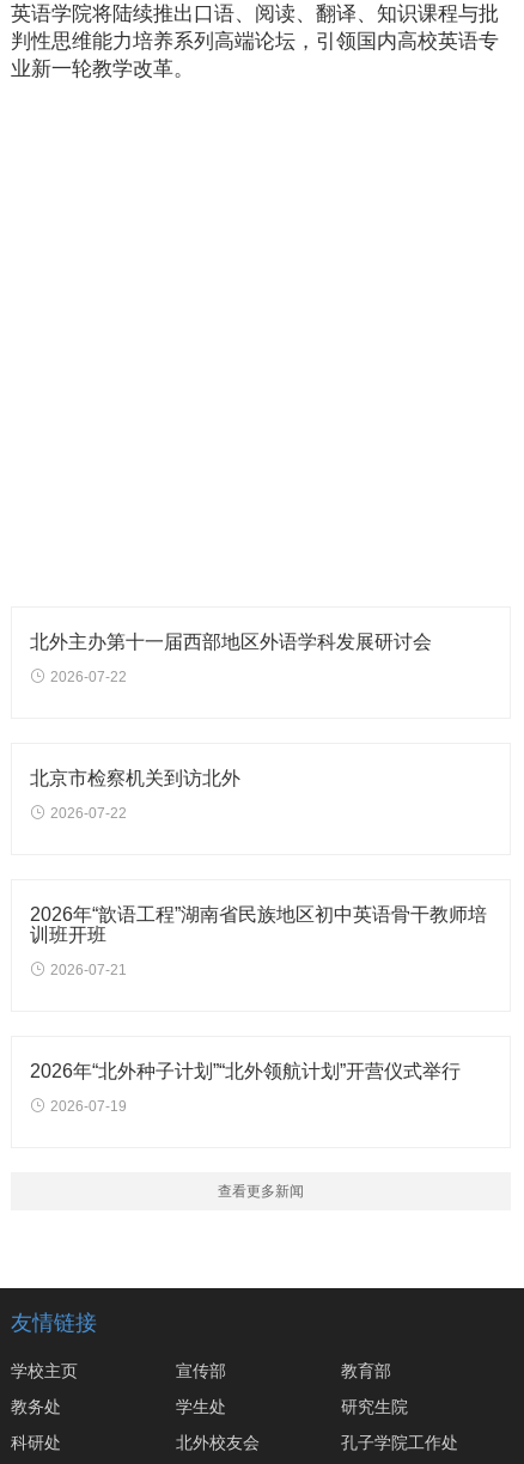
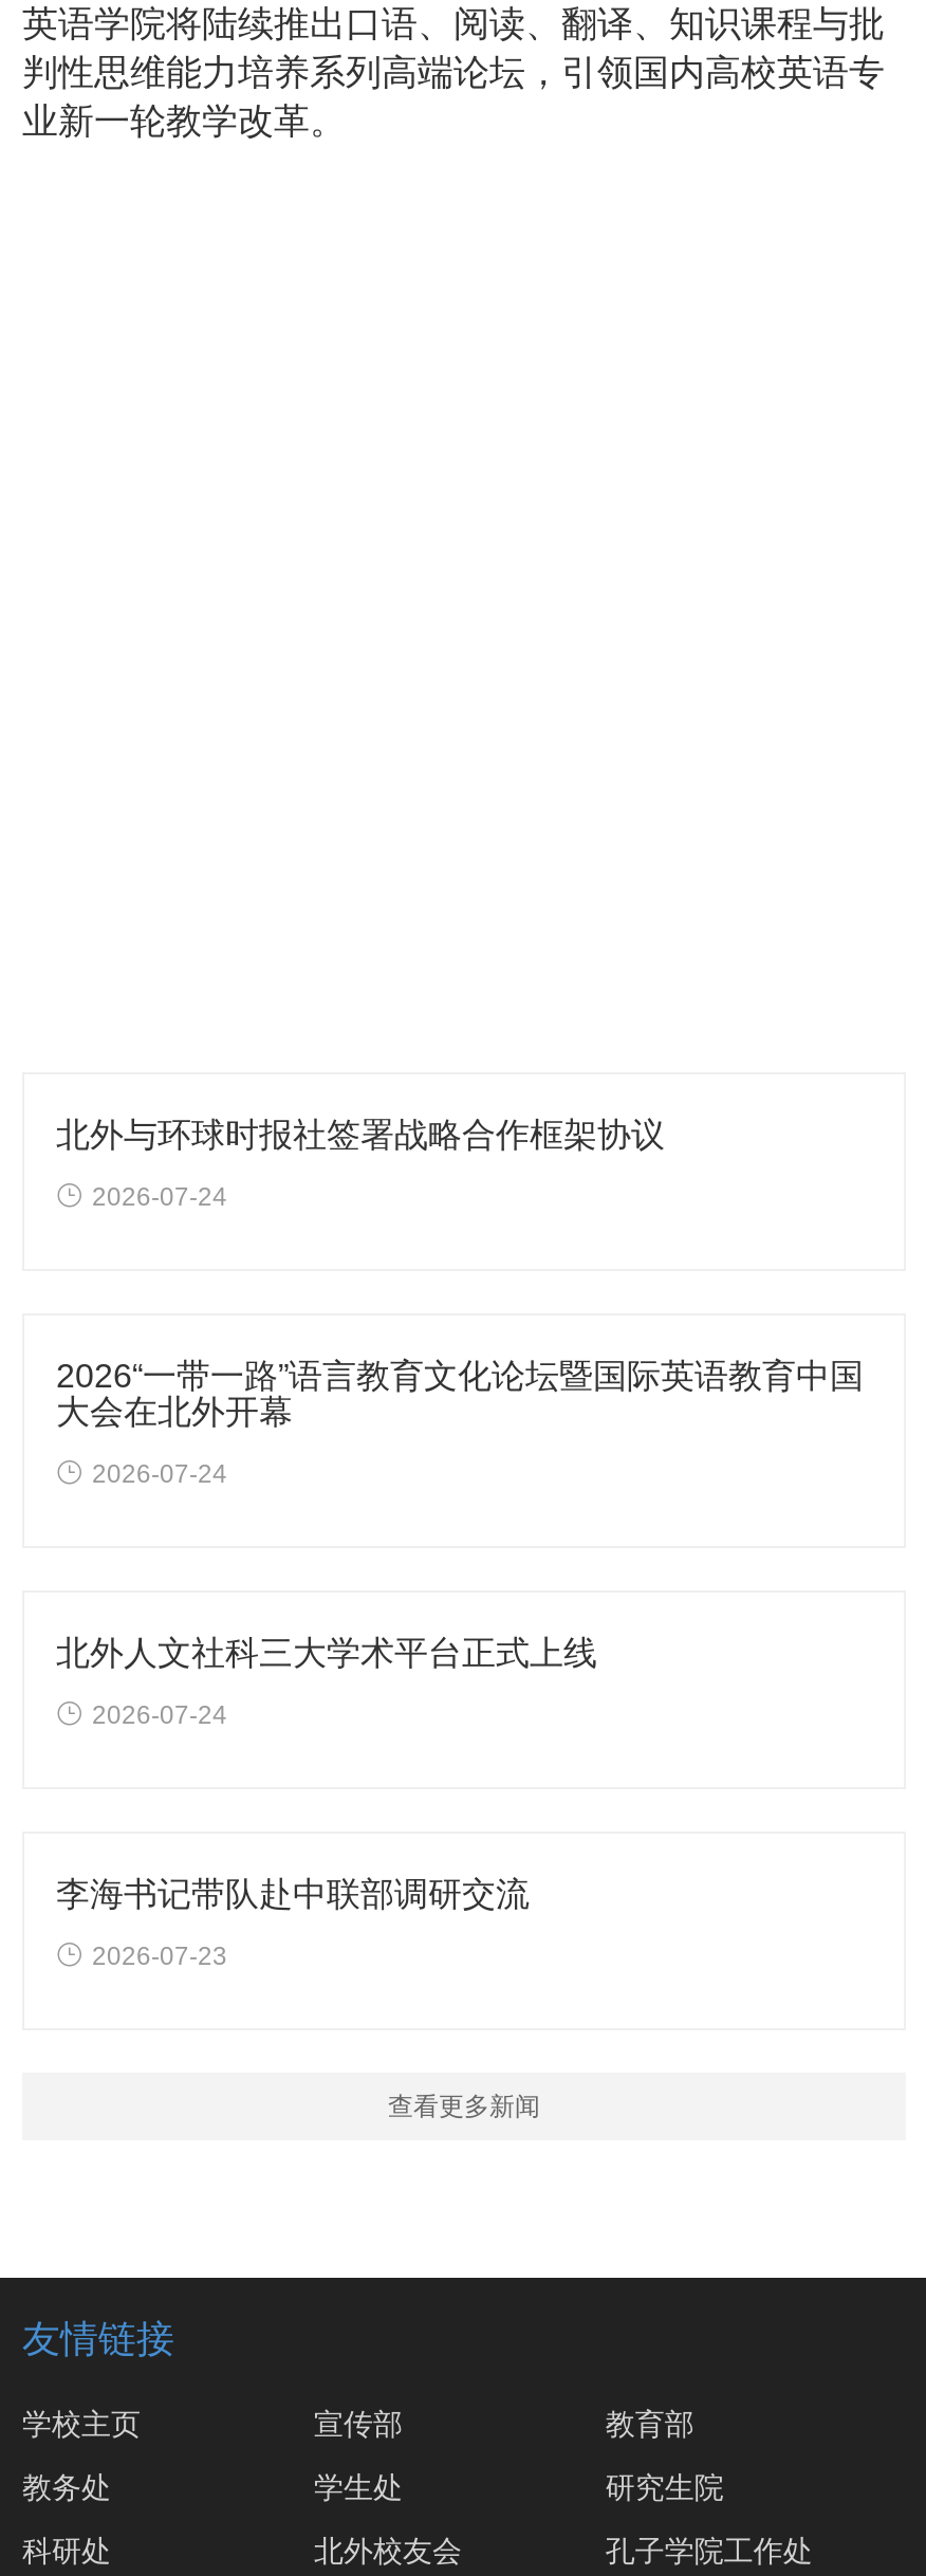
[30,632,432,652] 北外主办第十一届西部地区外语学科发展研讨会 -> [56,1117,665,1153] 北外与环球时报社签署战略合作框架协议
[50,669,127,685] 2026-07-22 -> [92,1182,227,1212] 2026-07-24
[30,768,240,788] 北京市检察机关到访北外 -> [56,1358,864,1430] 2026“一带一路”语言教育文化论坛暨国际英语教育中国 | 大会在北外开幕
[50,805,127,822] 2026-07-22 -> [92,1459,227,1489] 2026-07-24
[30,904,487,945] 2026年“歆语工程”湖南省民族地区初中英语骨干教师培 | 训班开班 -> [56,1635,597,1671] 北外人文社科三大学术平台正式上线
[50,962,127,978] 2026-07-21 -> [92,1700,227,1730] 2026-07-24
[30,1061,461,1081] 2026年“北外种子计划”“北外领航计划”开营仪式举行 -> [56,1876,530,1912] 李海书记带队赴中联部调研交流
[50,1098,127,1115] 2026-07-19 -> [92,1942,227,1971] 2026-07-23

